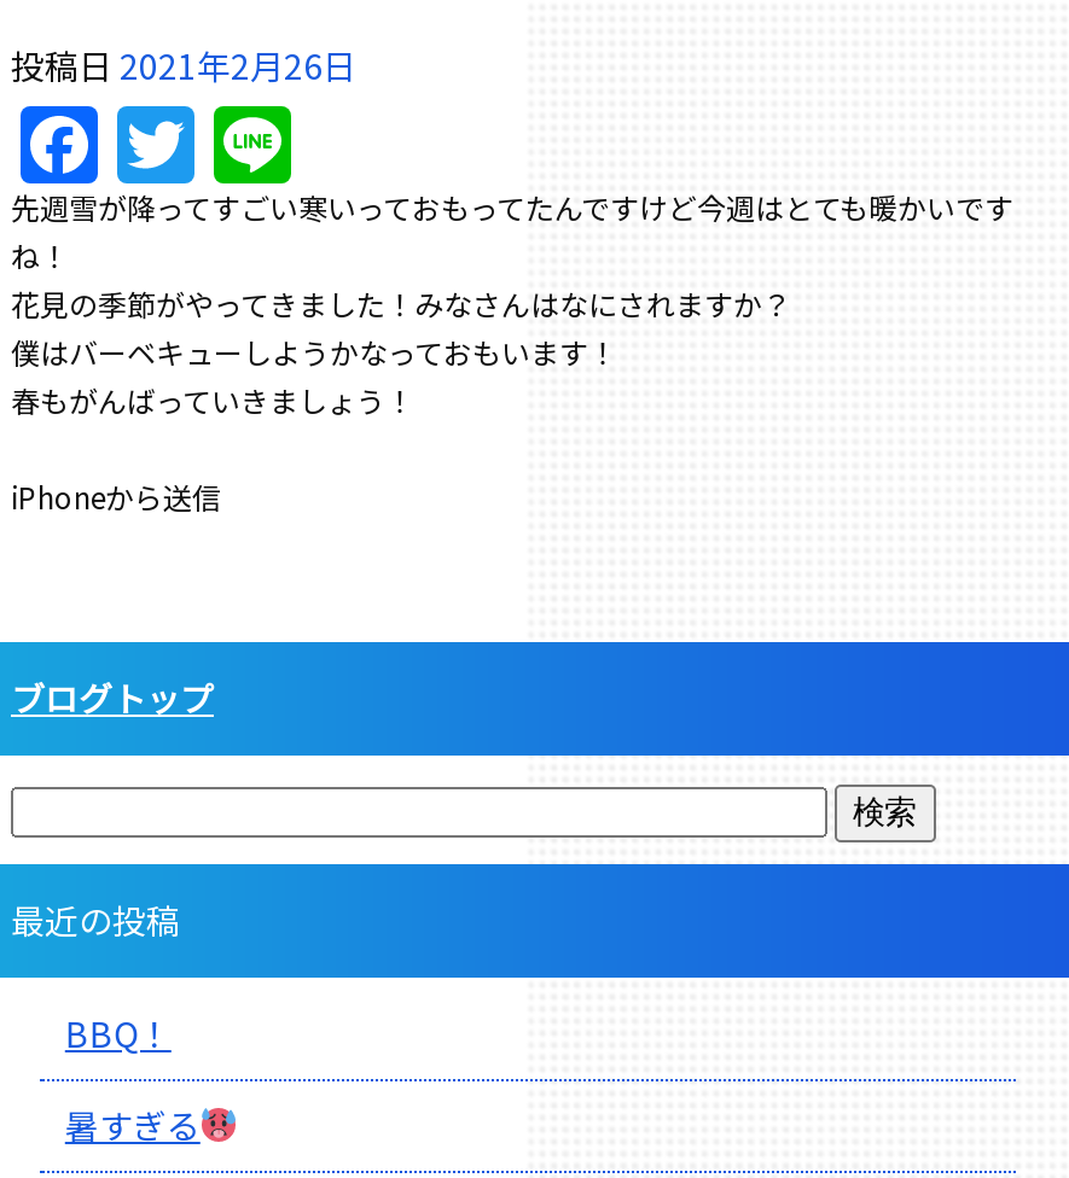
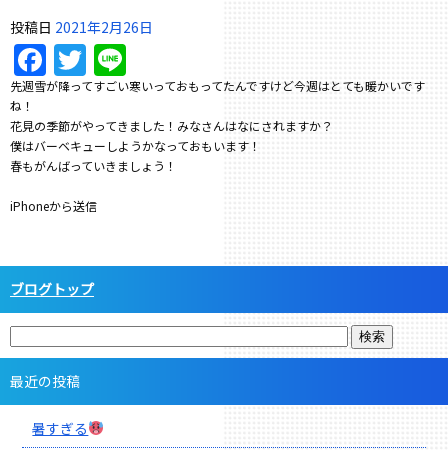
[65,1008,171,1056] BBQ！ -> none

